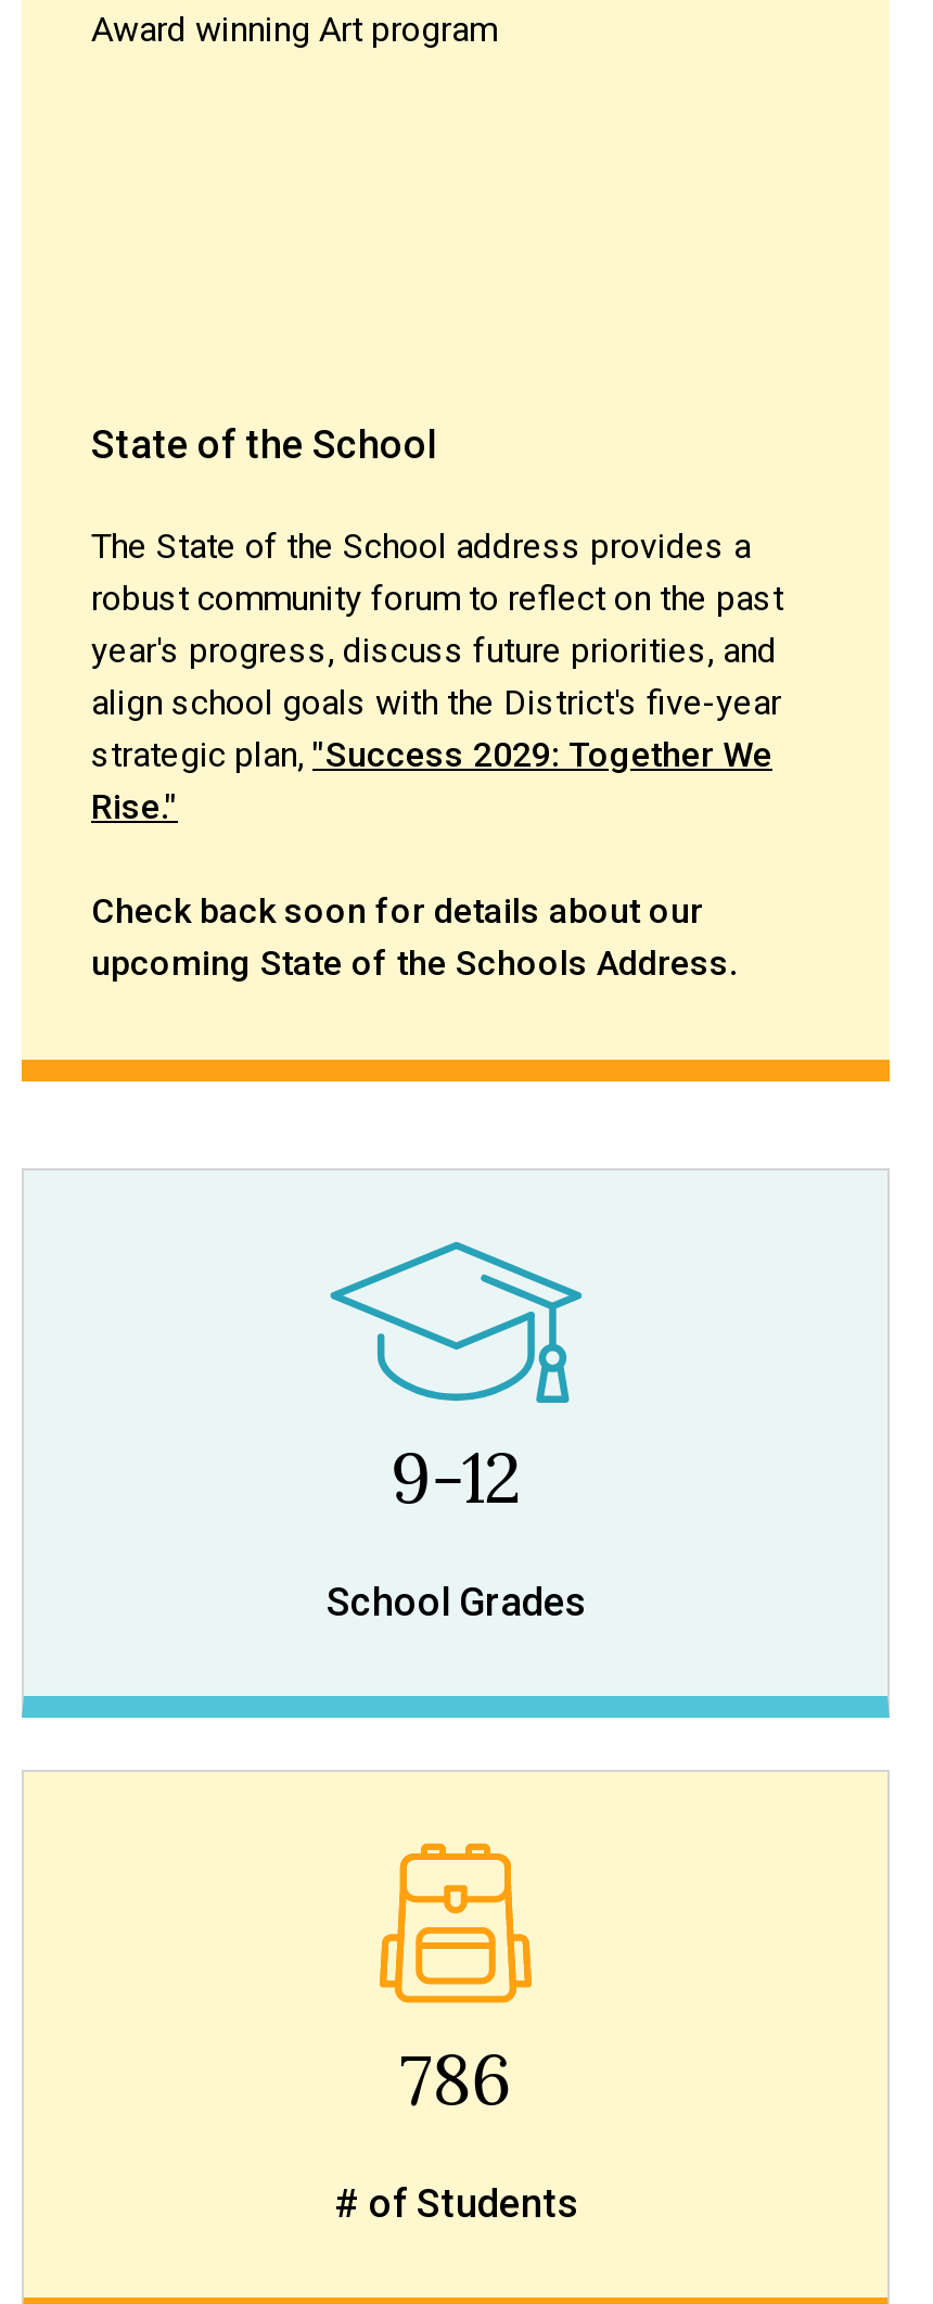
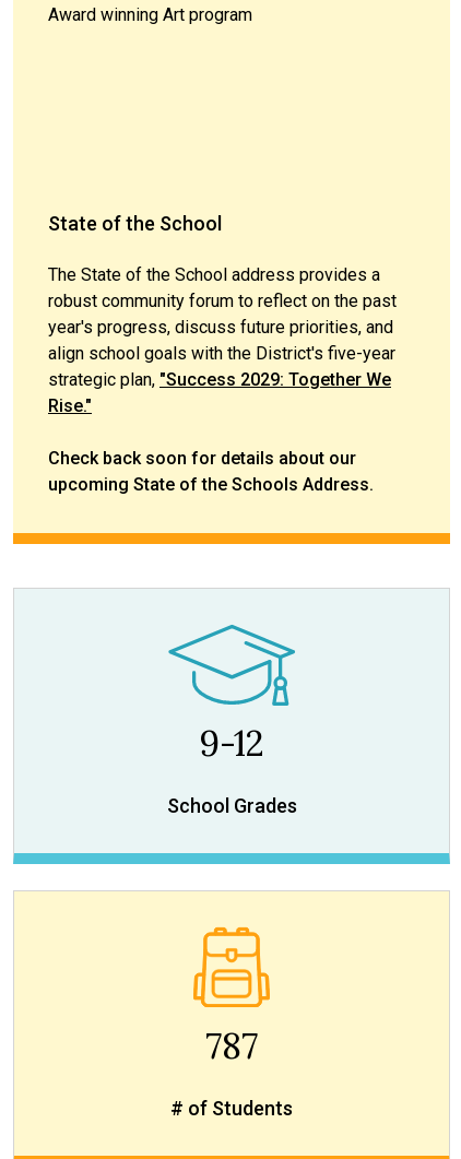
[400,2035,511,2124] 786 -> [206,1024,257,1069] 787

